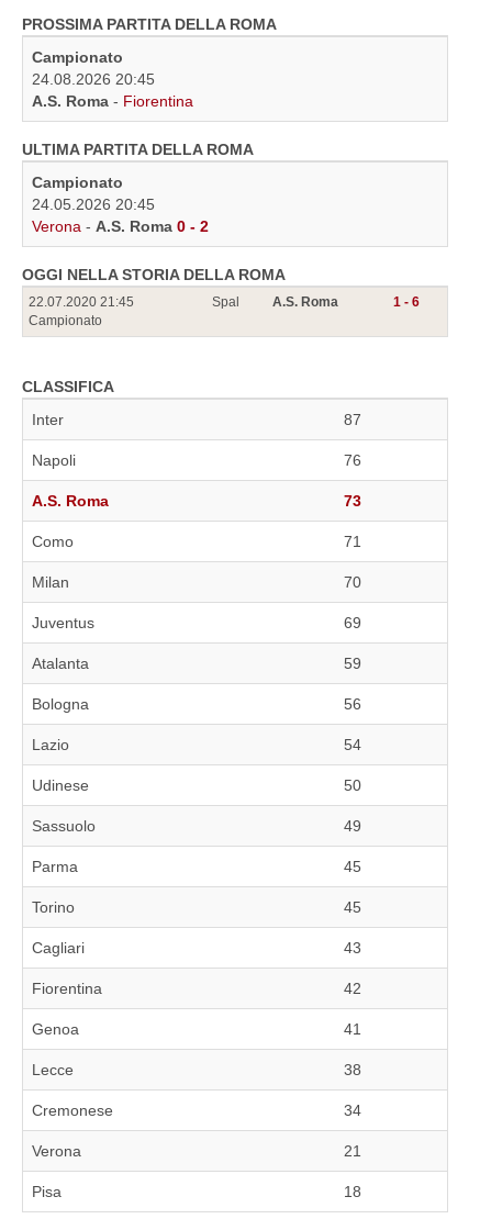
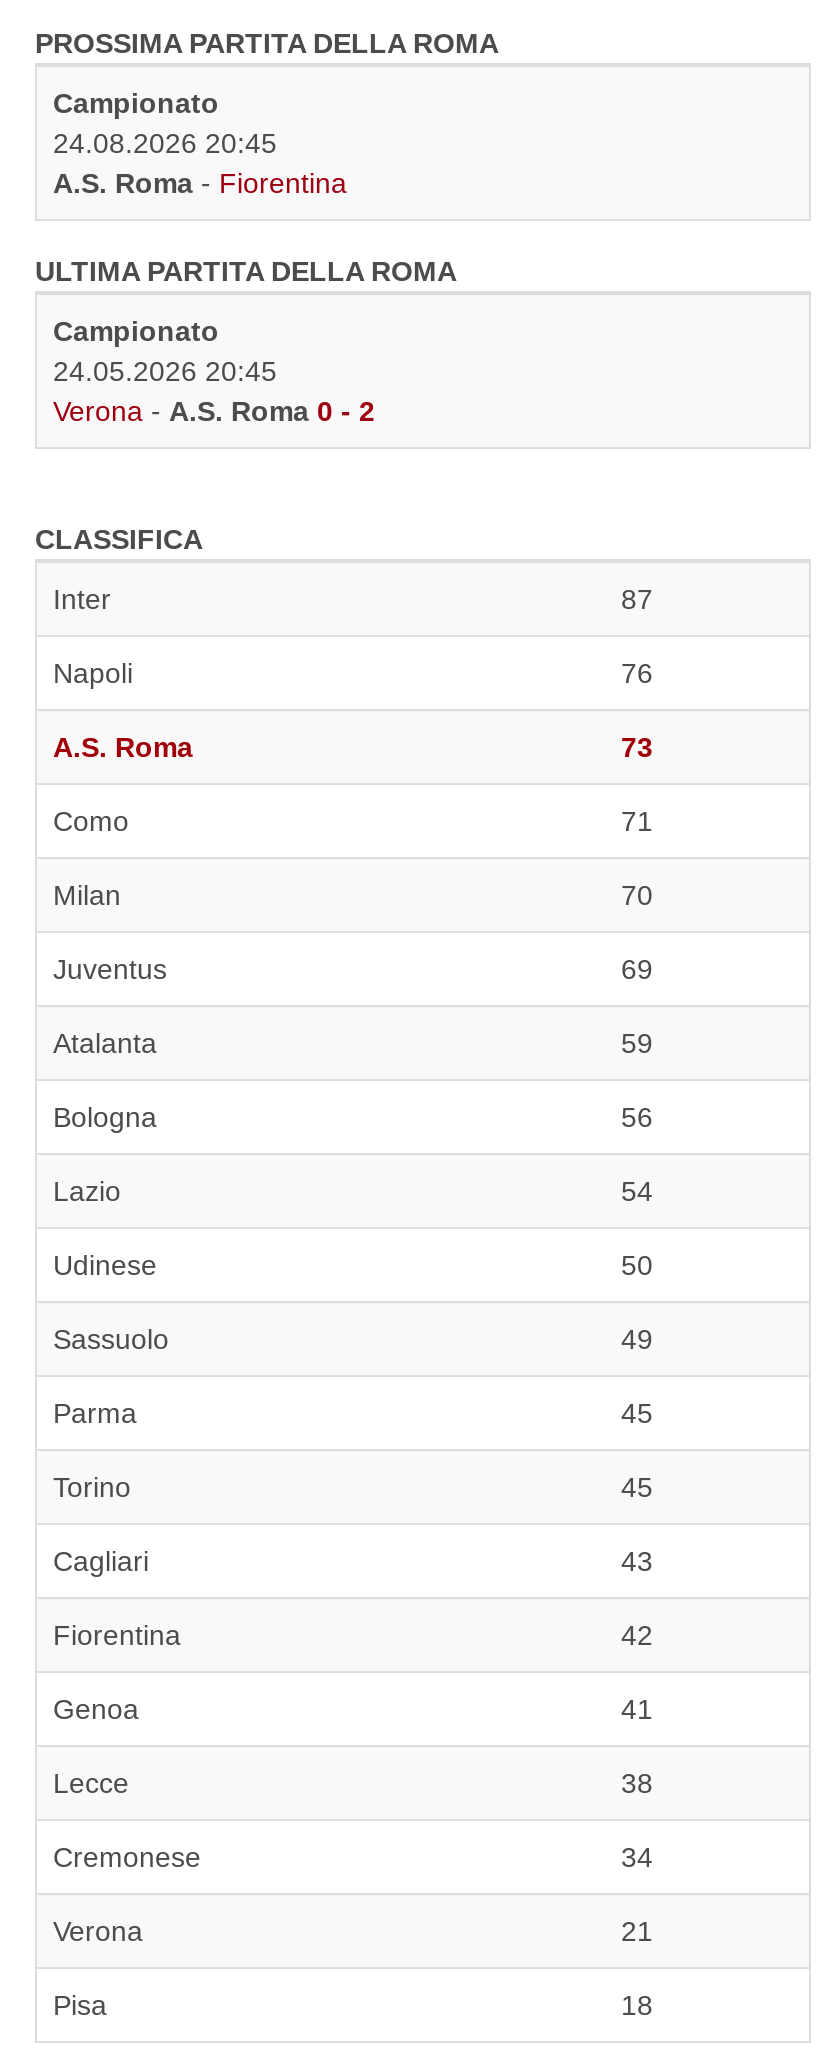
[22,266,286,329] OGGI NELLA STORIA DELLA ROMA | 22.07.2020 21:45 | Campionato -> none
[212,295,420,310] Spal | A.S. Roma | 1 - 6 -> none

